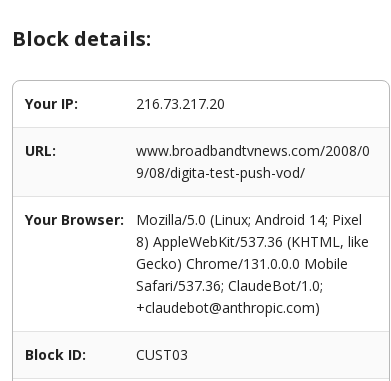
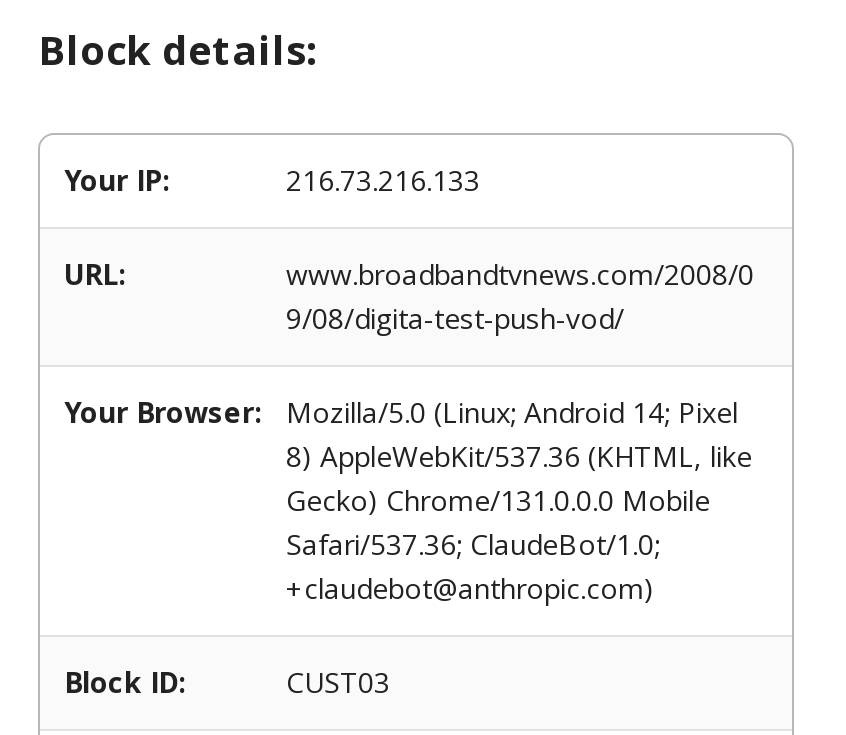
[136,94,225,113] 216.73.217.20 -> [286,161,480,199] 216.73.216.133

